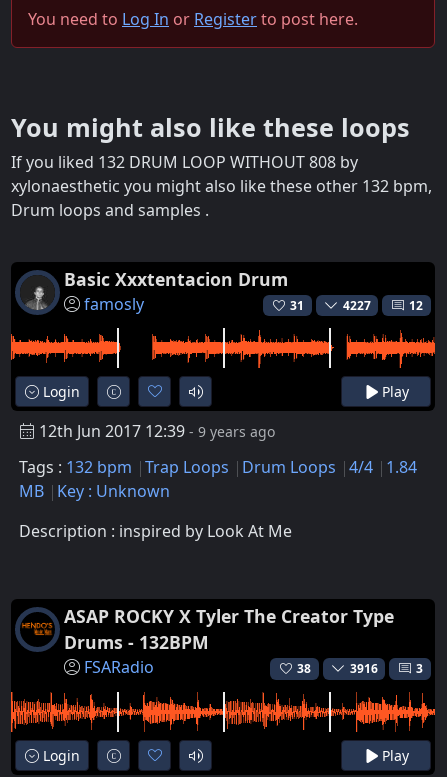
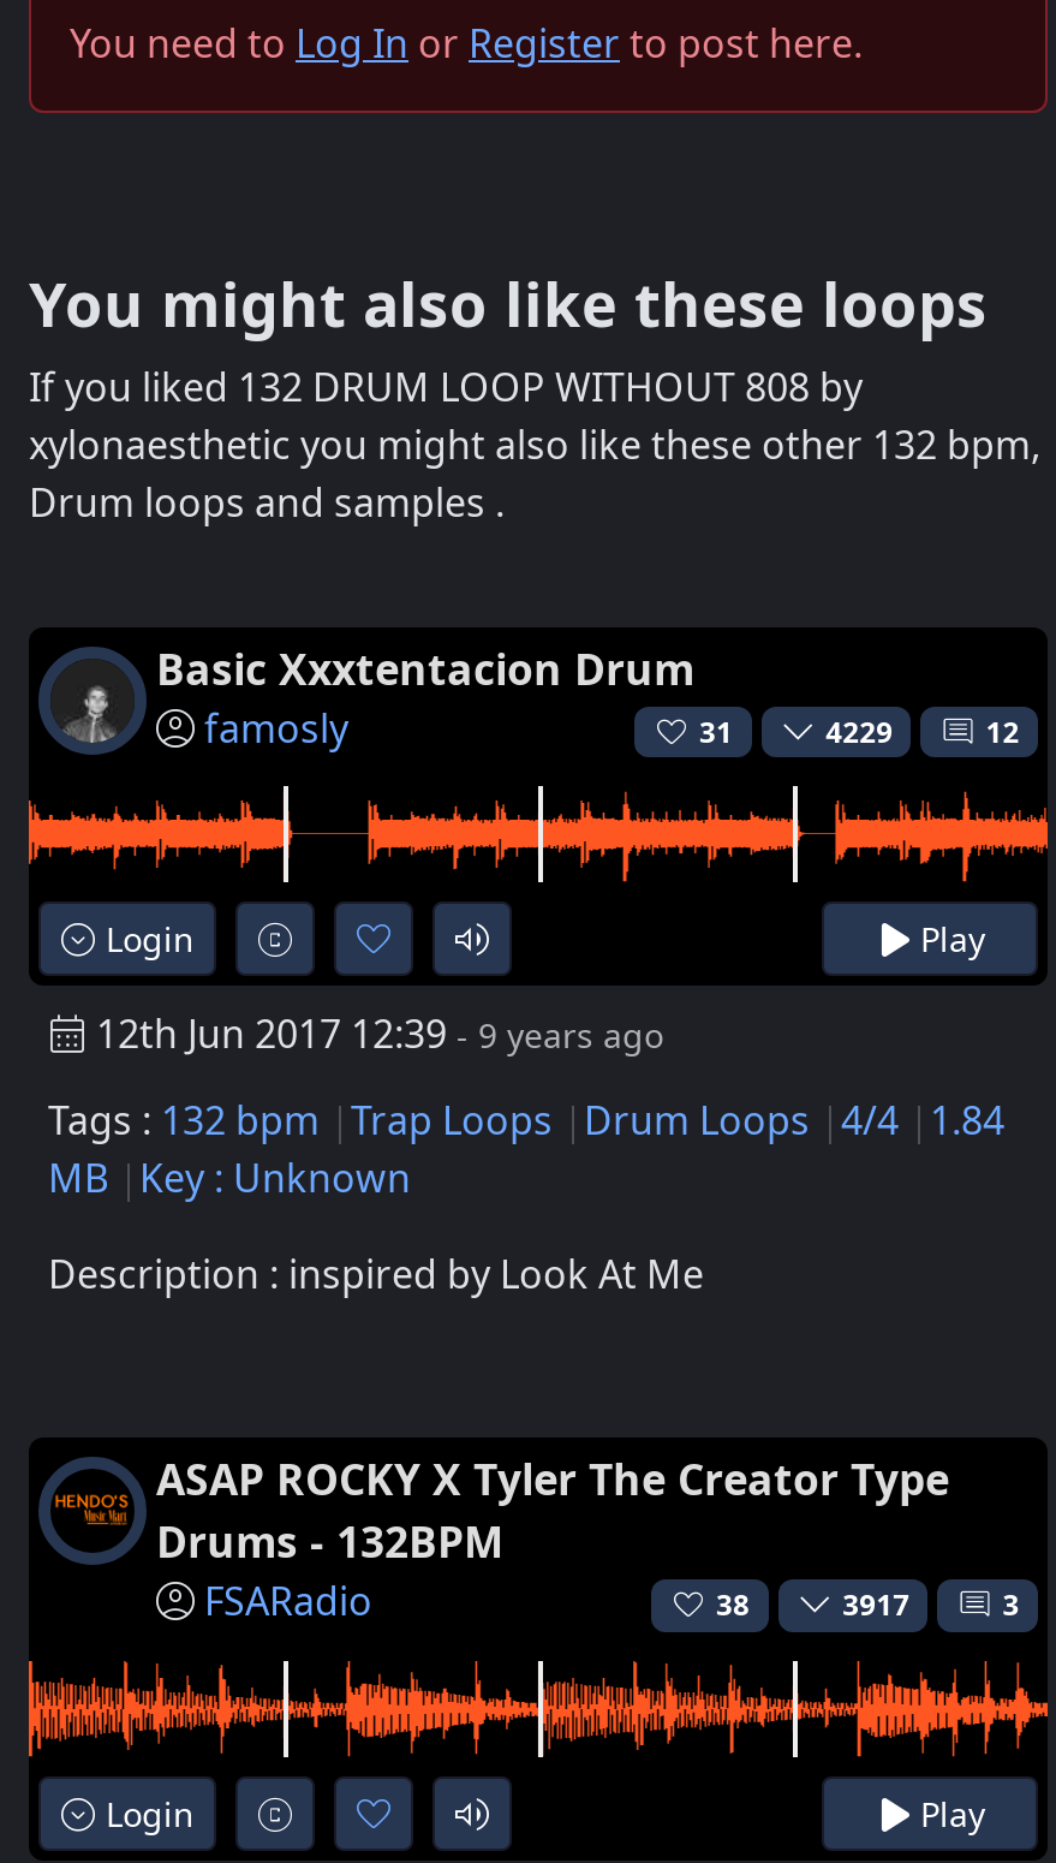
[343,297,371,314] 4227 -> [826,712,893,753] 4229
[350,660,378,677] 3916 -> [842,1585,910,1626] 3917

